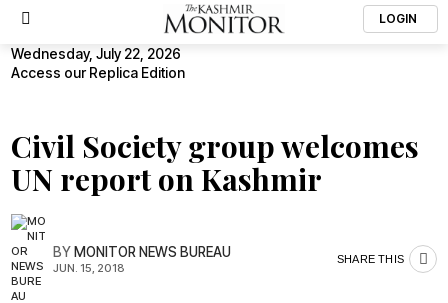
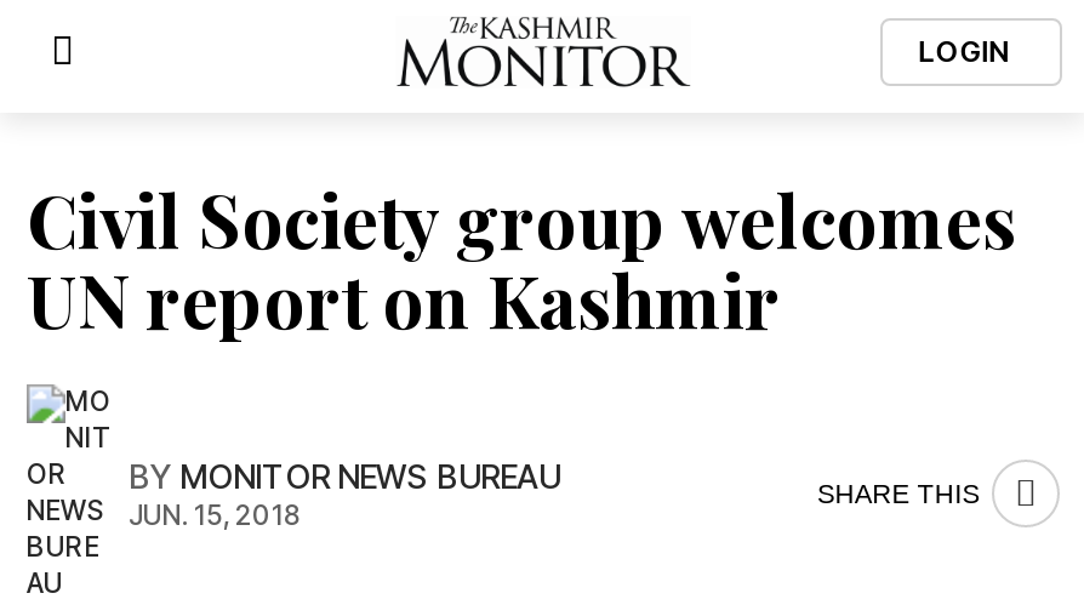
[11,45,185,81] Wednesday, July 22, 2026 | Access our Replica Edition -> none

